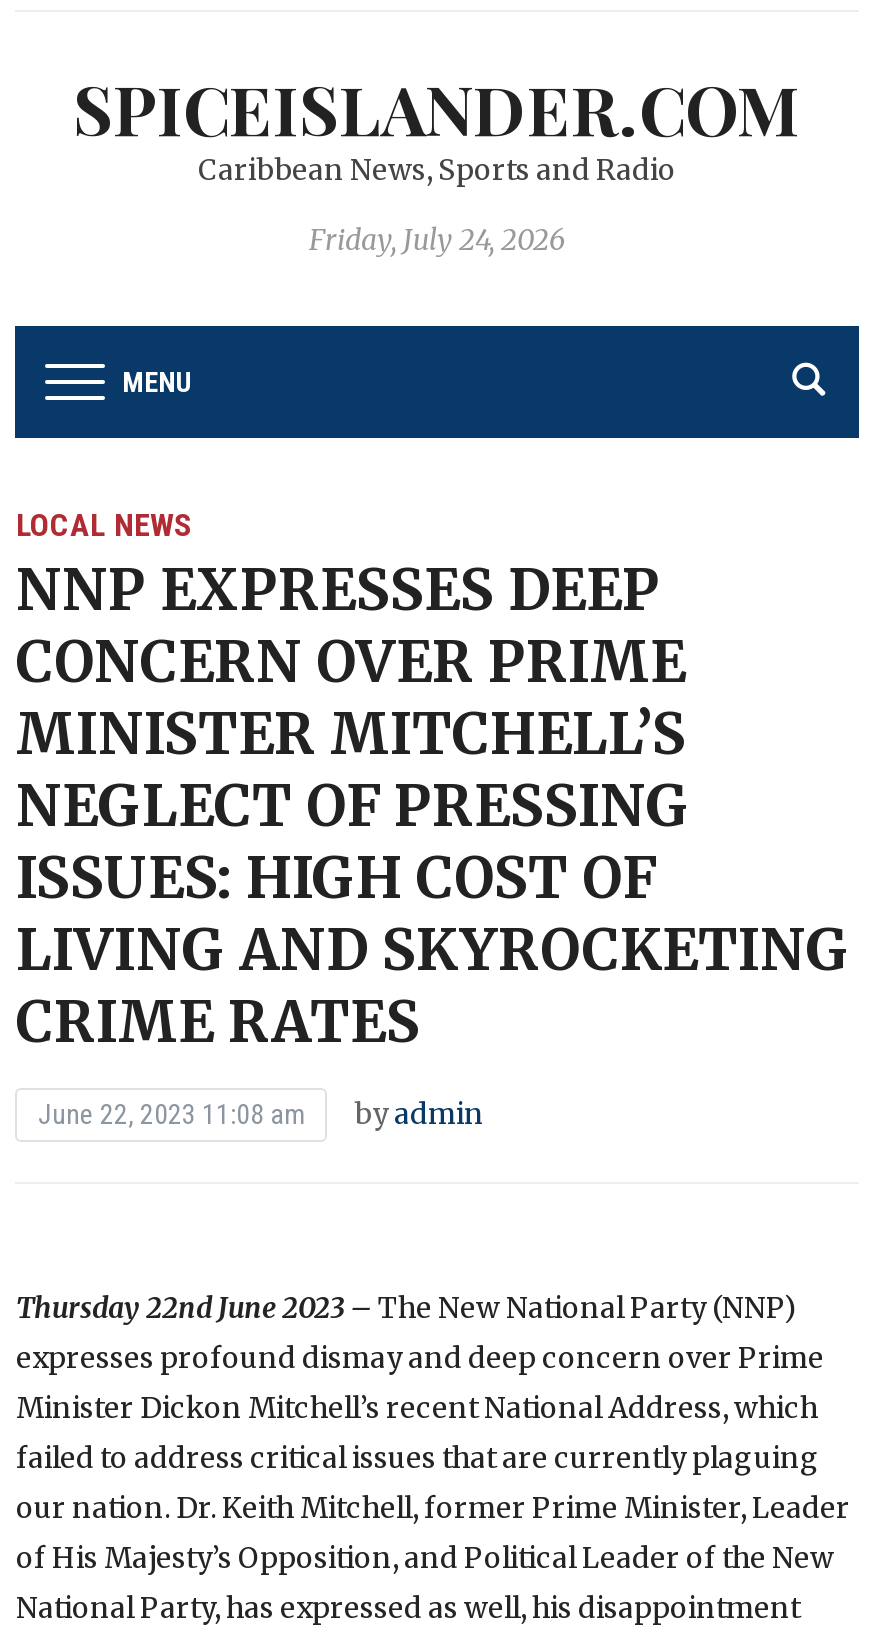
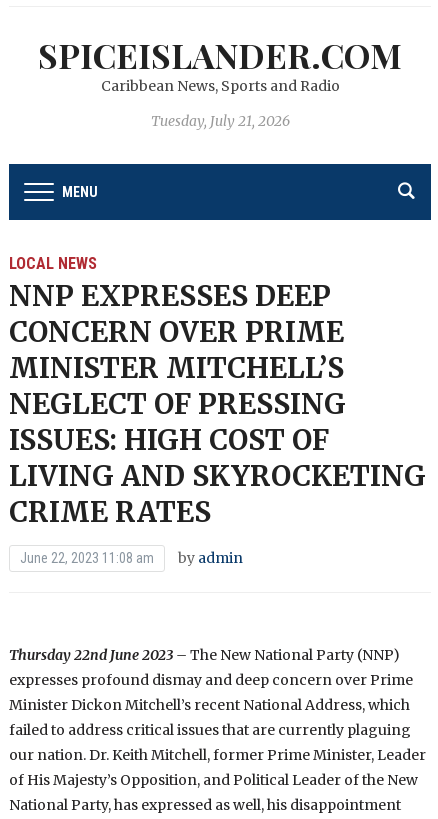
[309,222,565,258] Friday, July 24, 2026 -> [150,112,289,130] Tuesday, July 21, 2026

